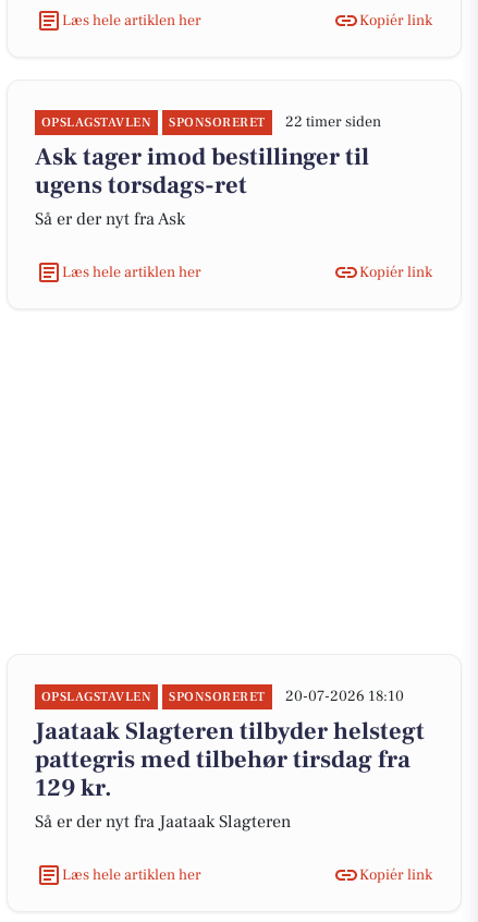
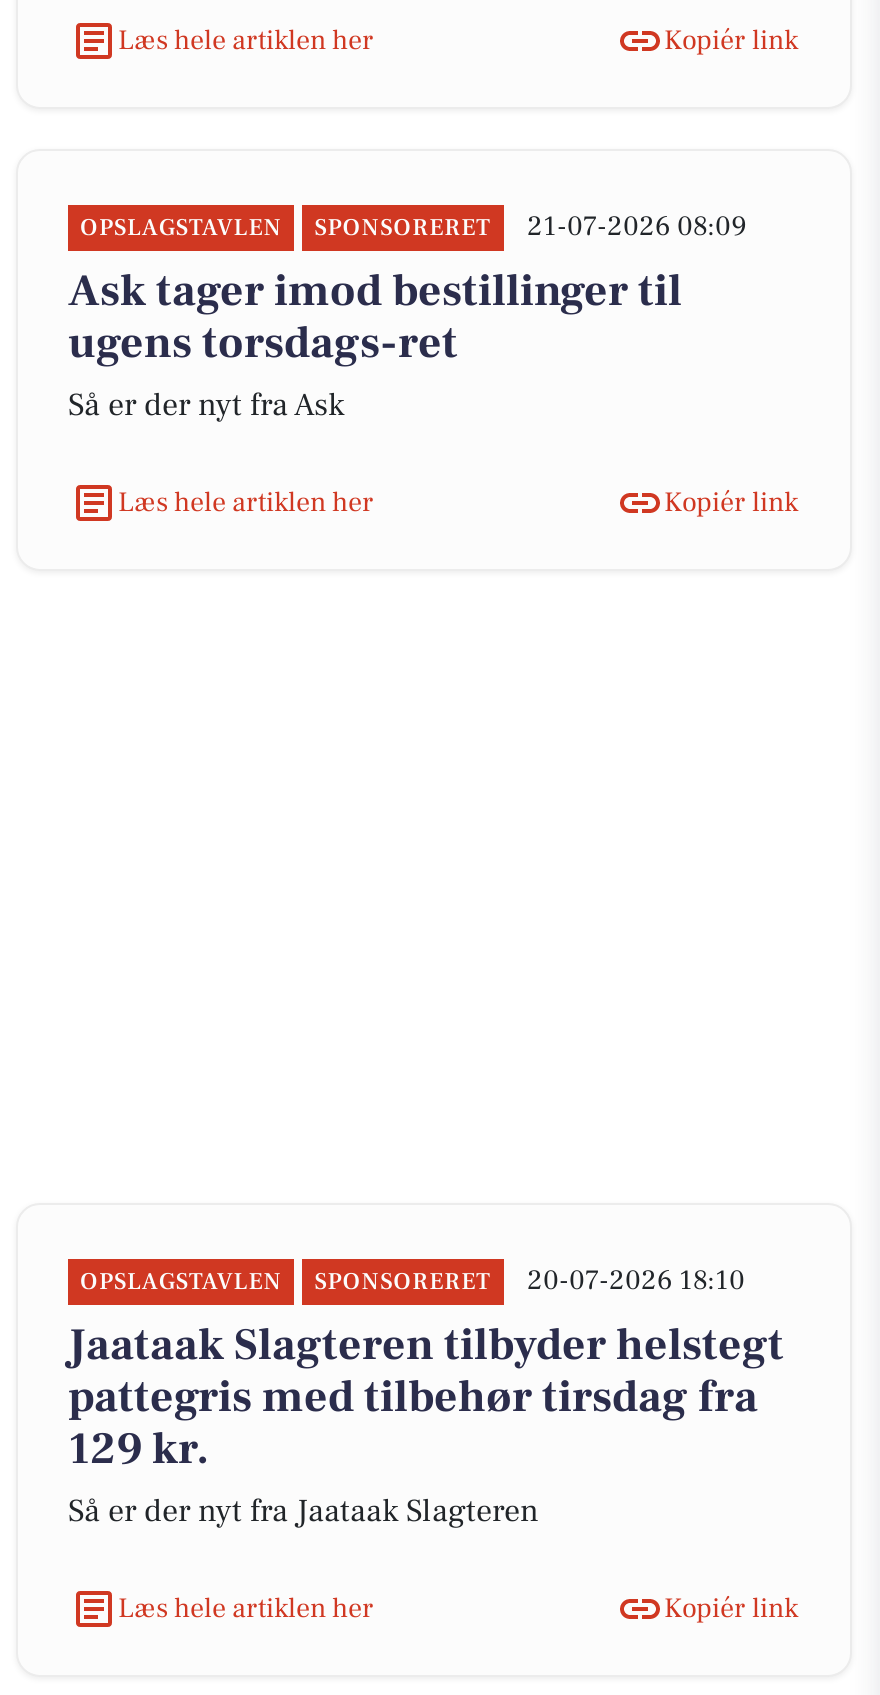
[41,112,381,132] OPSLAGSTAVLEN SPONSORERET 22 timer siden -> [80,209,747,245] OPSLAGSTAVLEN SPONSORERET 21-07-2026 08:09

